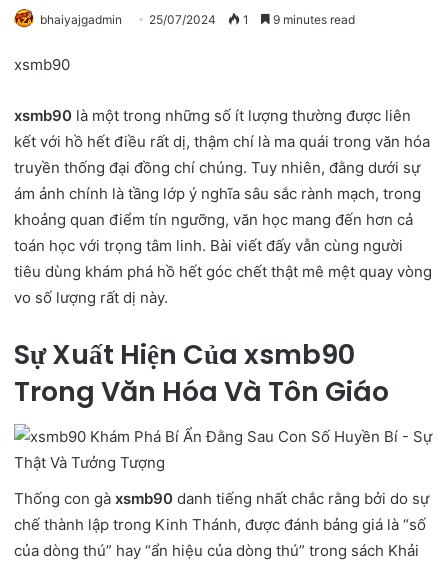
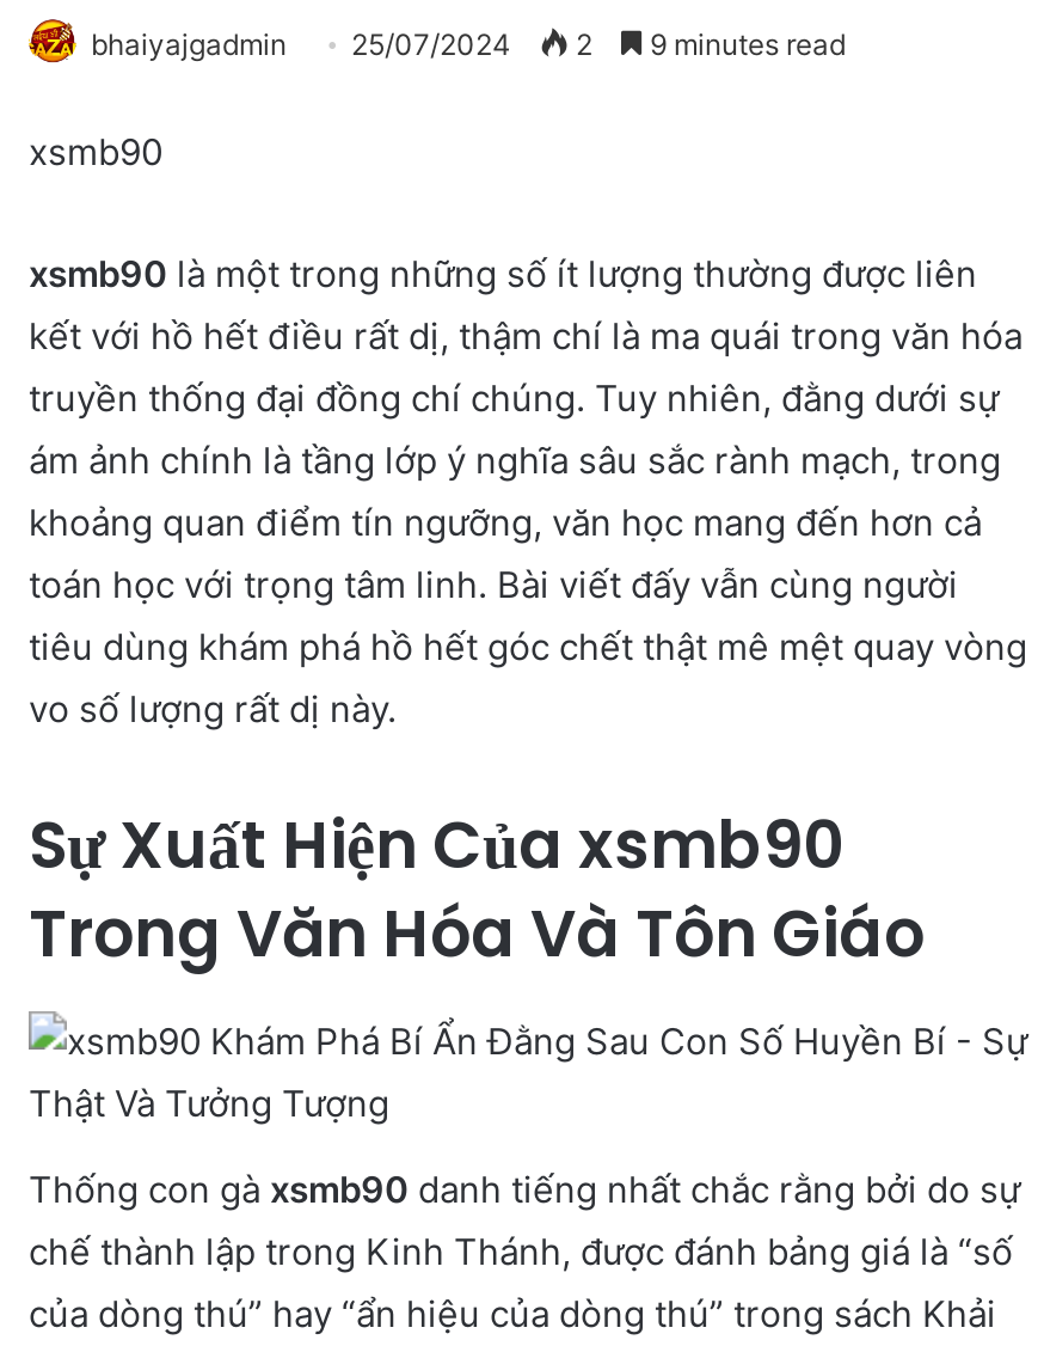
[40,12,355,27] bhaiyajgadmin 25/07/2024 1 9 minutes read -> [91,26,846,62] bhaiyajgadmin 25/07/2024 2 9 minutes read

